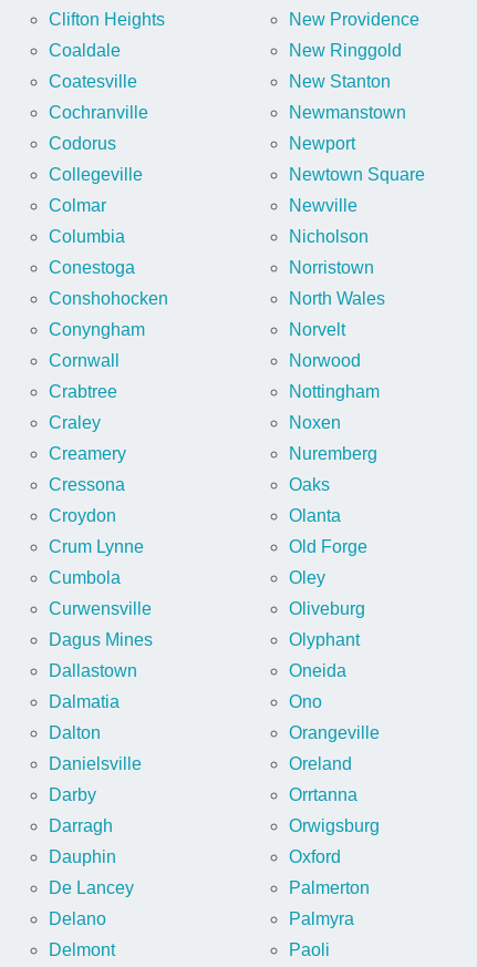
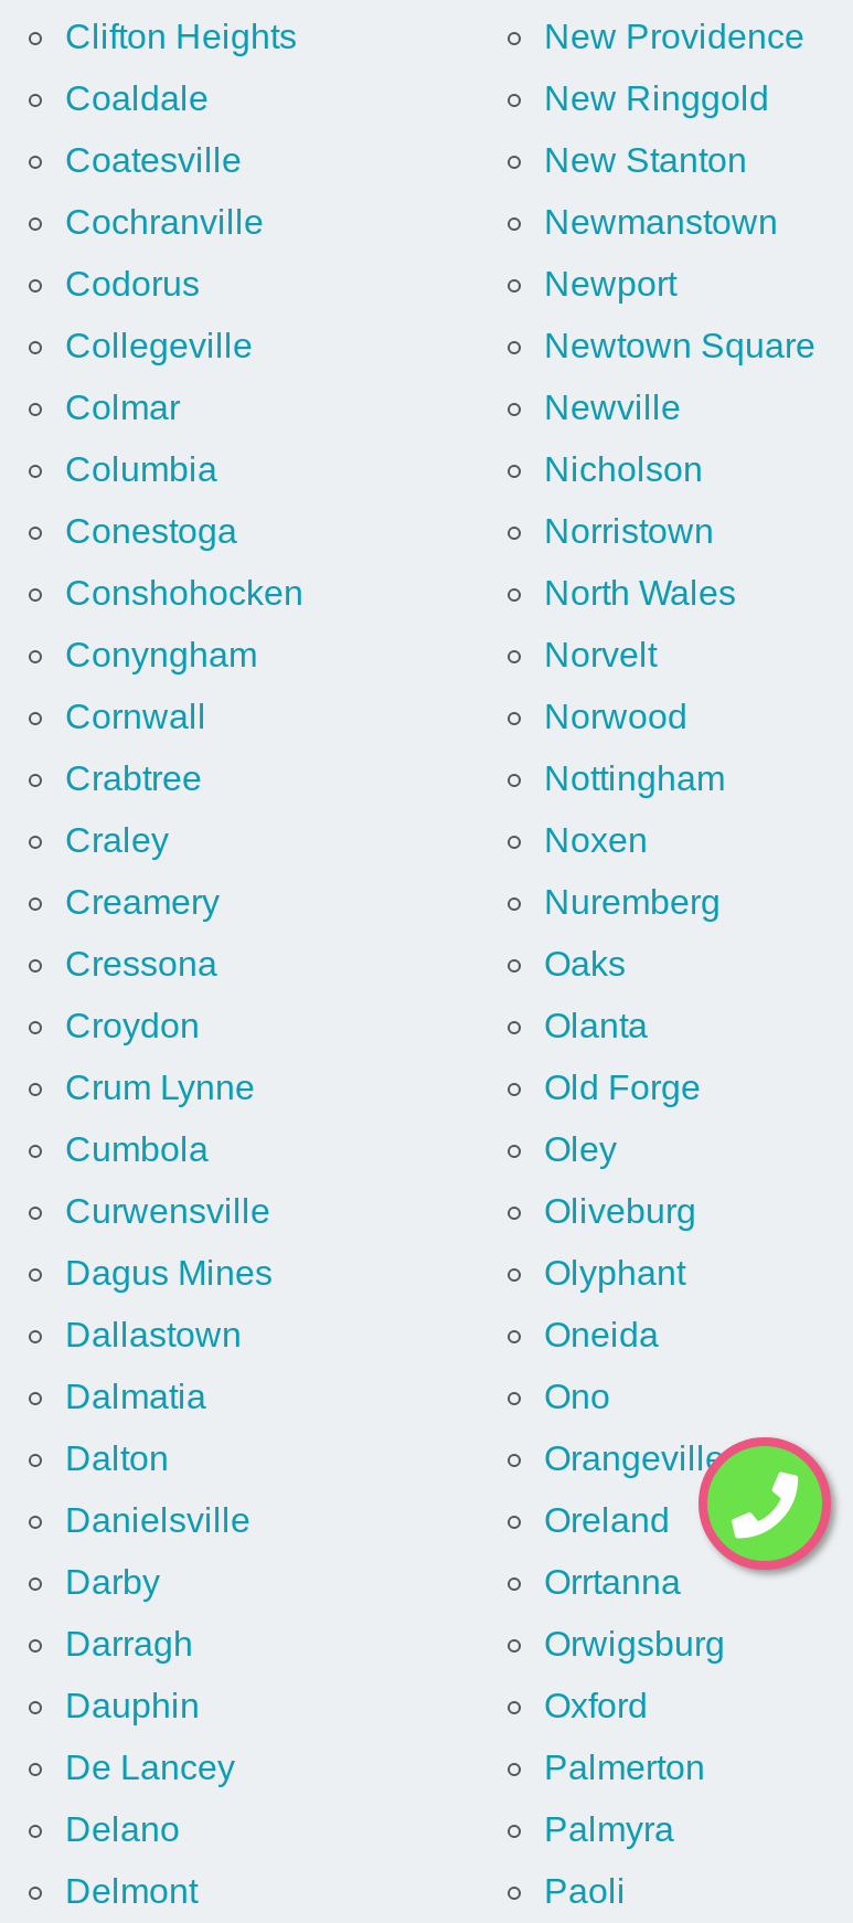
none -> [696,1435,840,1579] [image]

